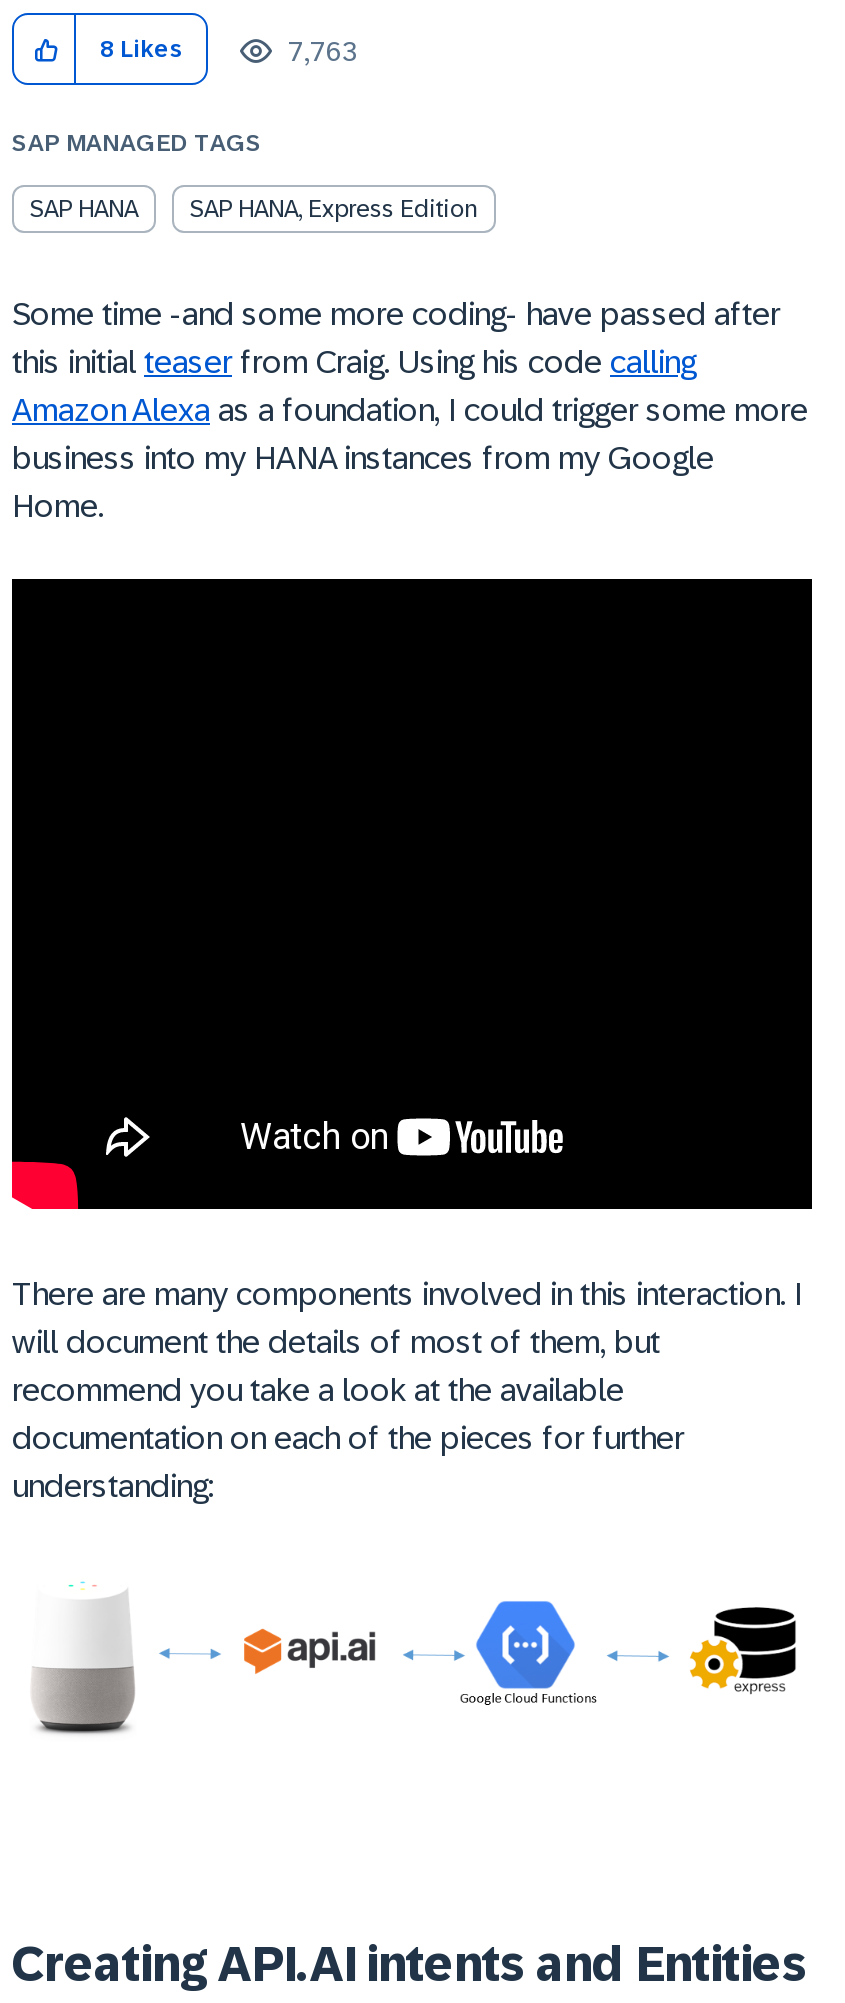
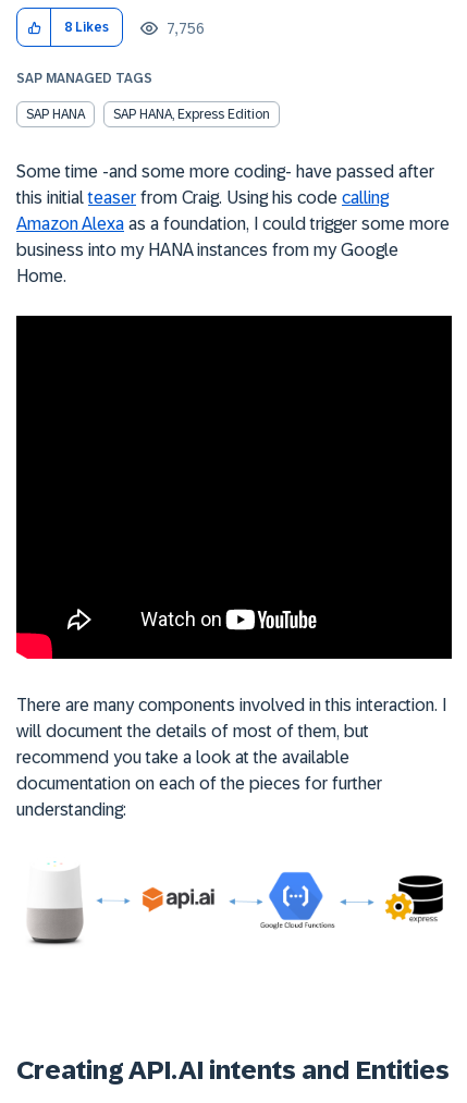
[288,35,358,67] 7,763 -> [167,19,205,37] 7,756

